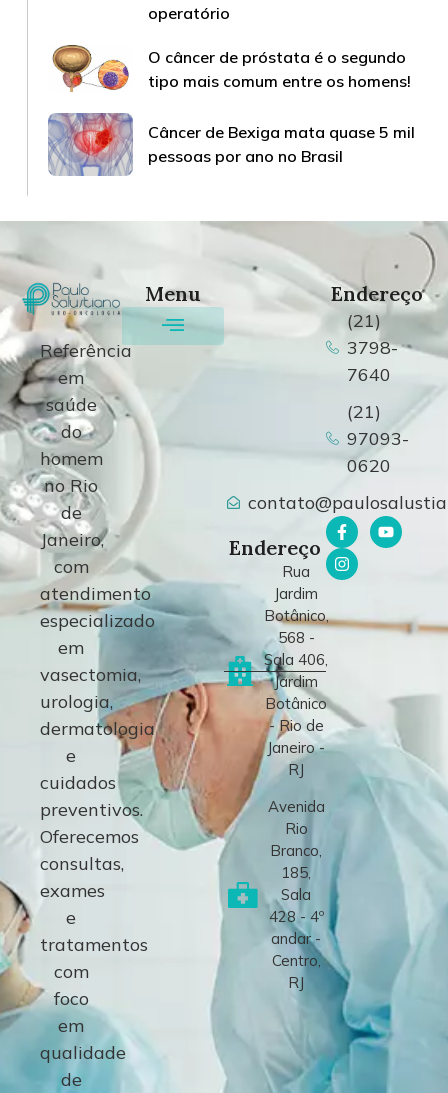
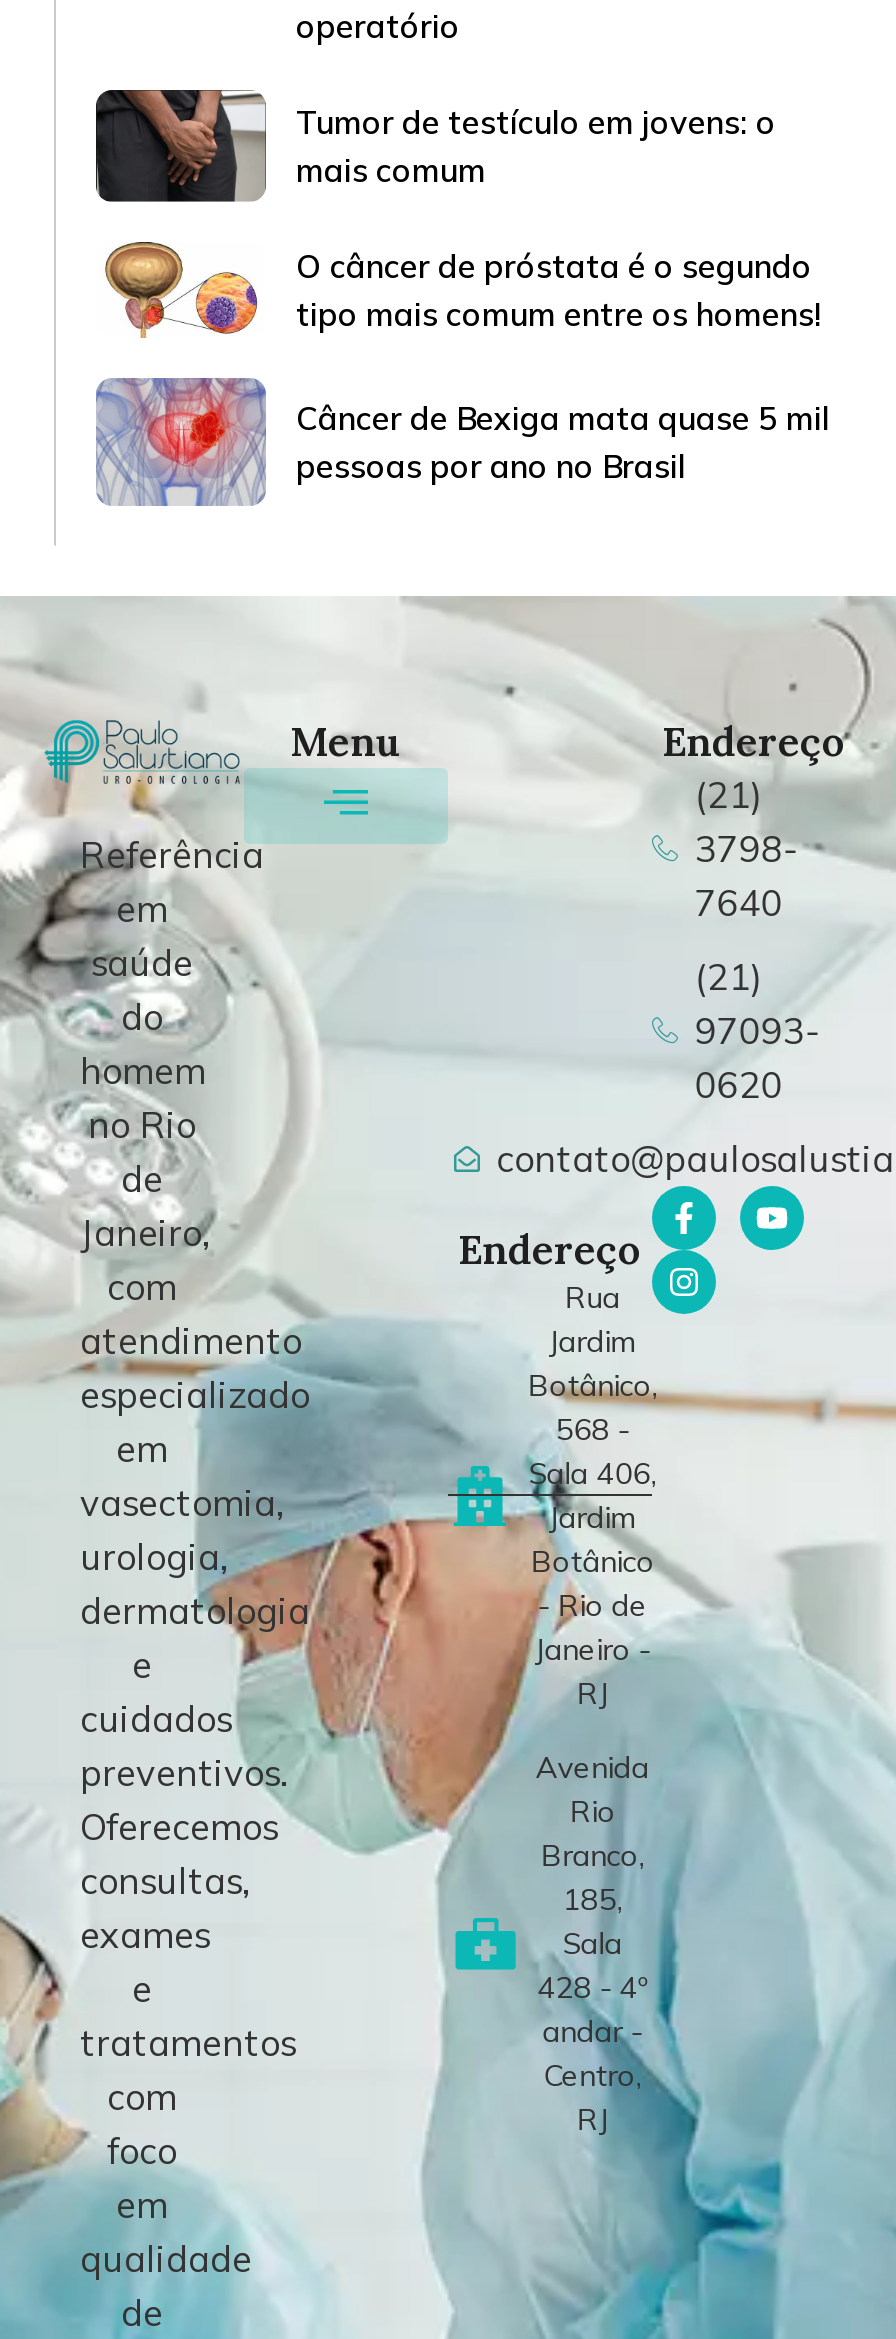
none -> [94,88,776,204] [image] | Tumor de testículo em jovens: o | mais comum

